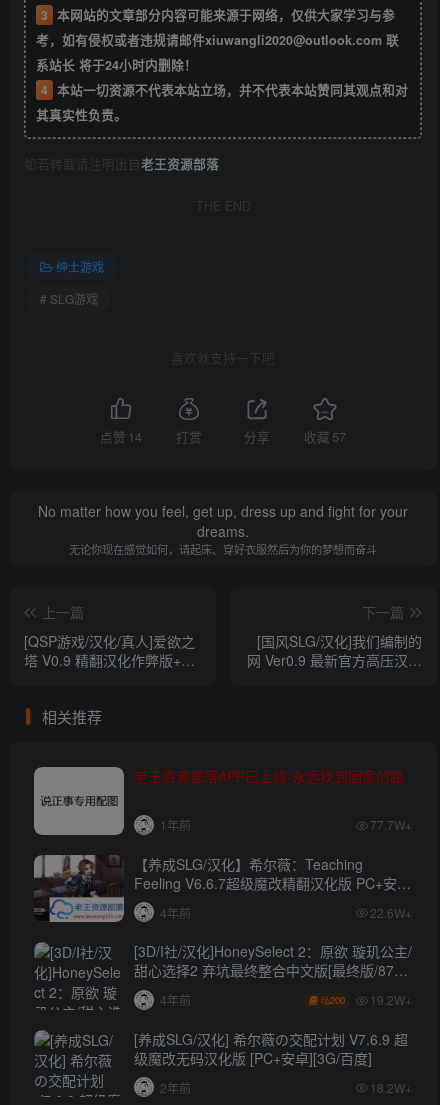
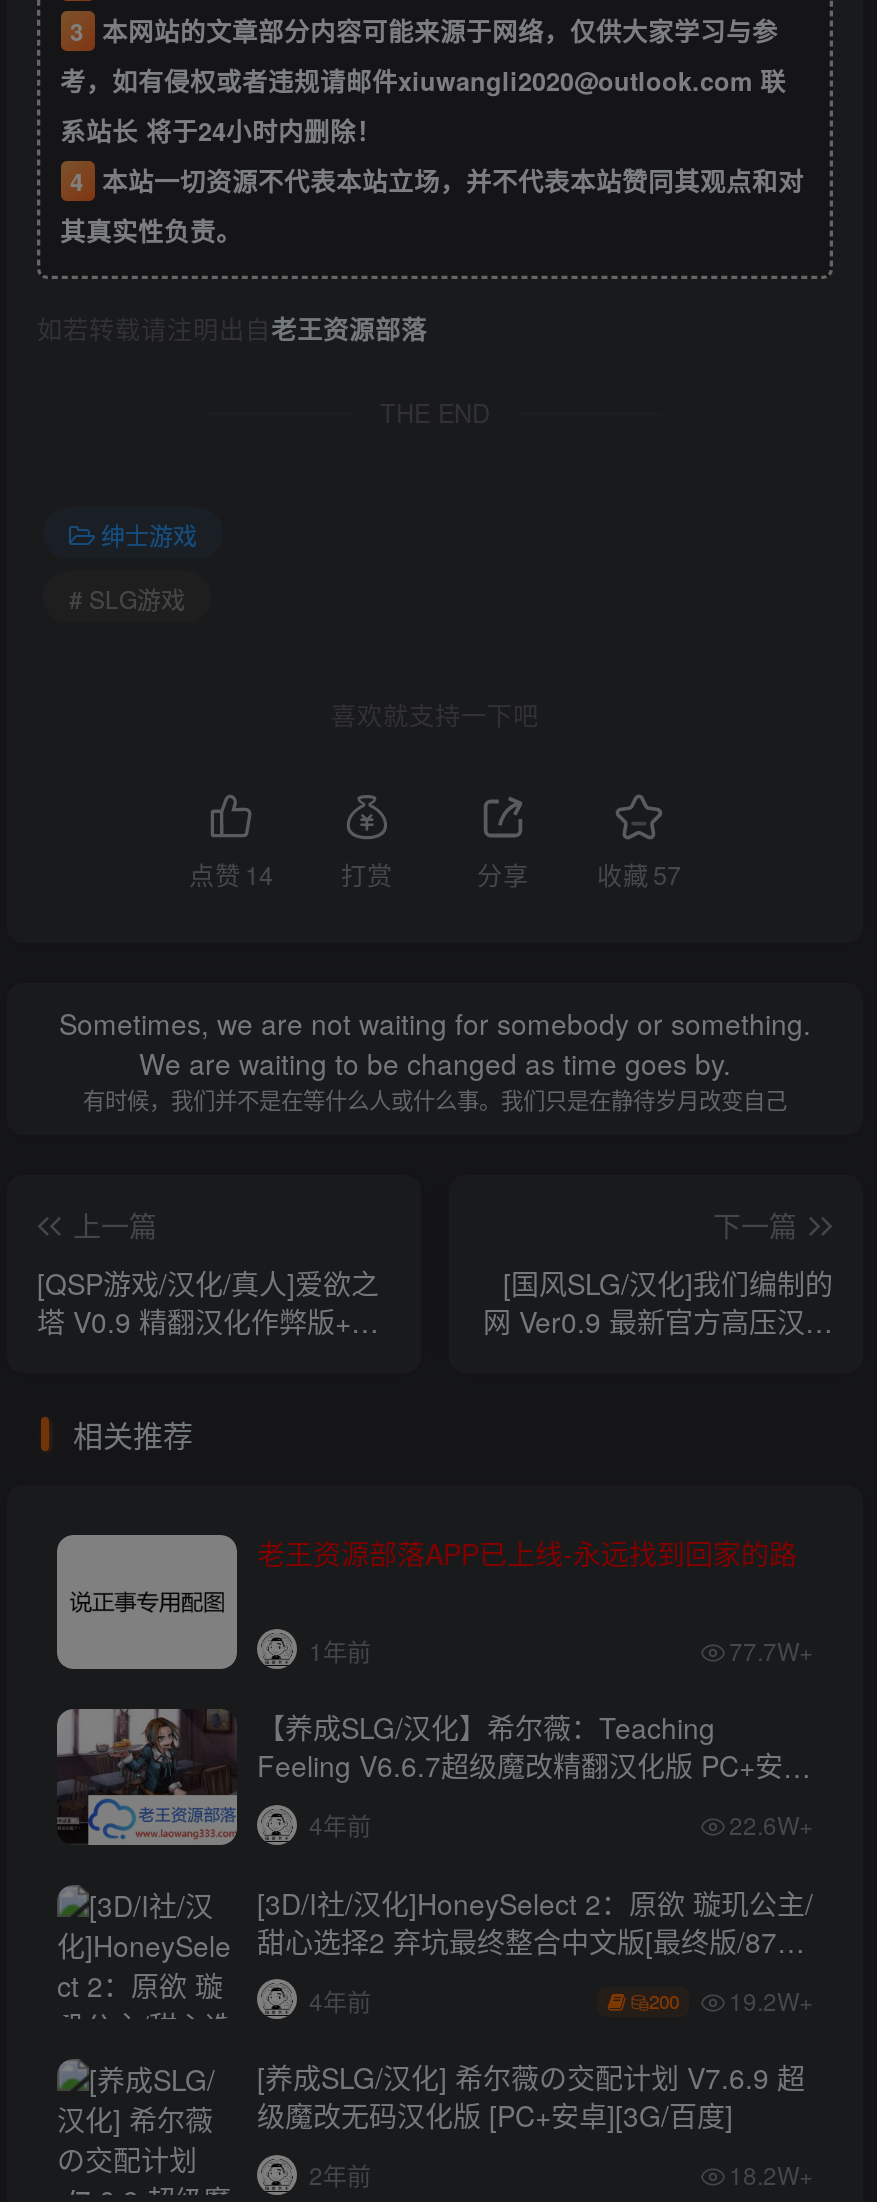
[38,501,408,557] No matter how you feel, get up, dress up and fight for your | dreams. | 无论你现在感觉如何，请起床、穿好衣服然后为你的梦想而奋斗 -> [59,1002,811,1114] Sometimes, we are not waiting for somebody or something. | We are waiting to be changed as time goes by. | 有时候，我们并不是在等什么人或什么事。我们只是在静待岁月改变自己

